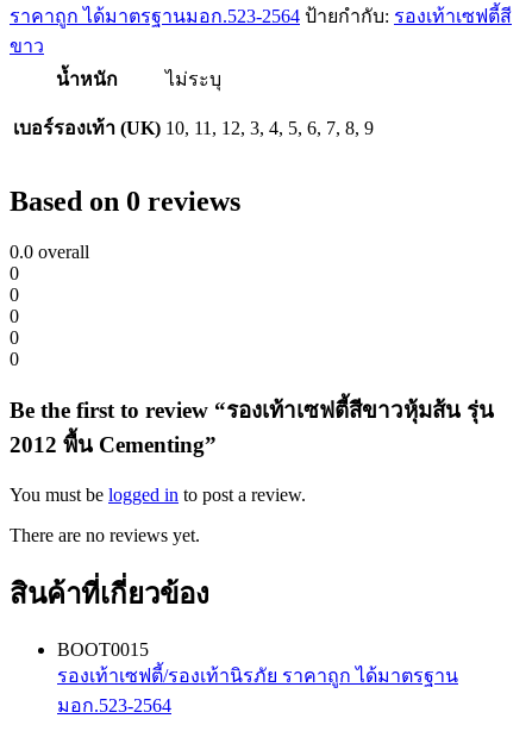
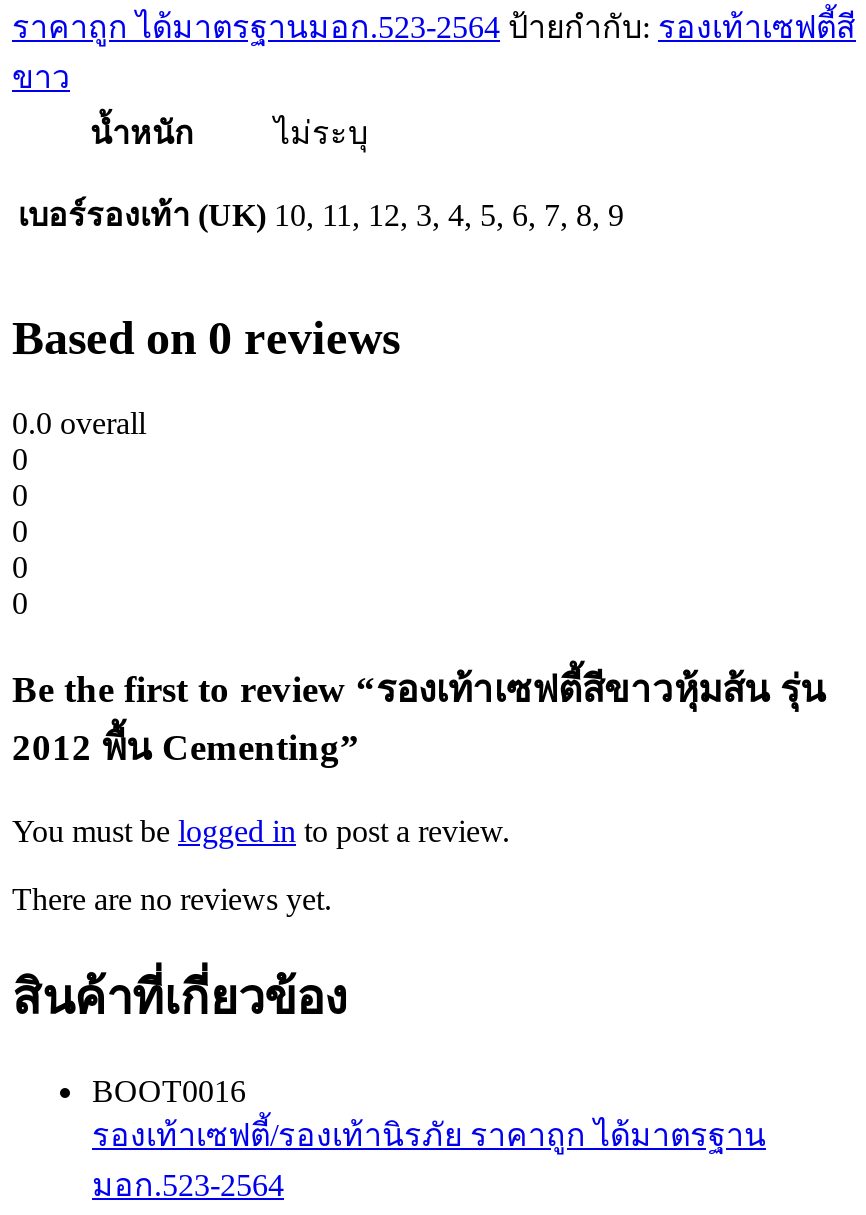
[57,640,149,660] BOOT0015 -> [92,1075,246,1109] BOOT0016

